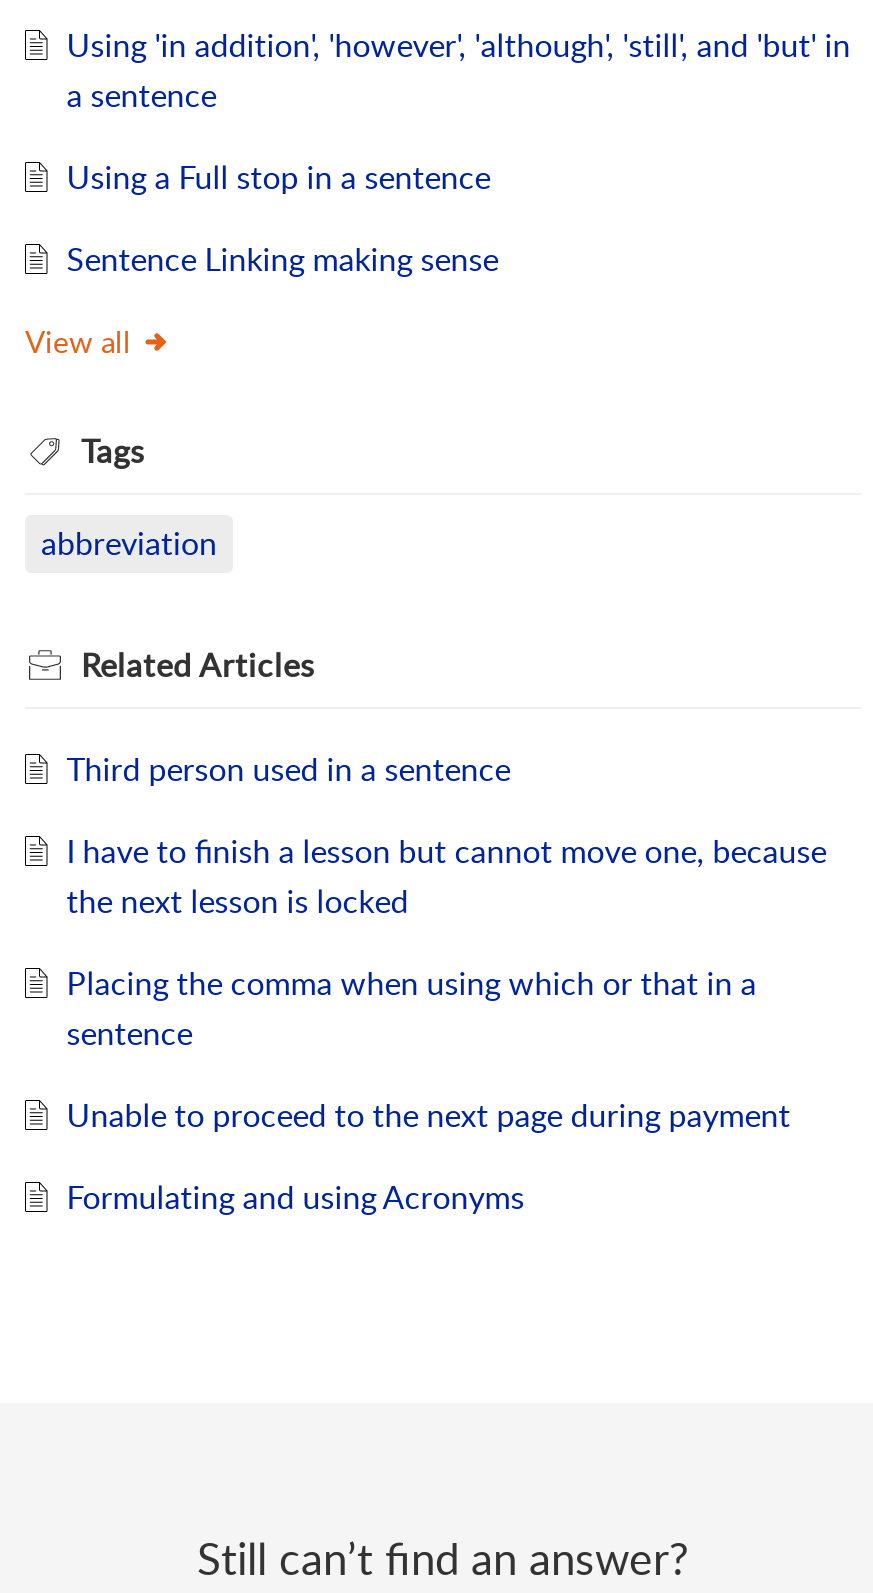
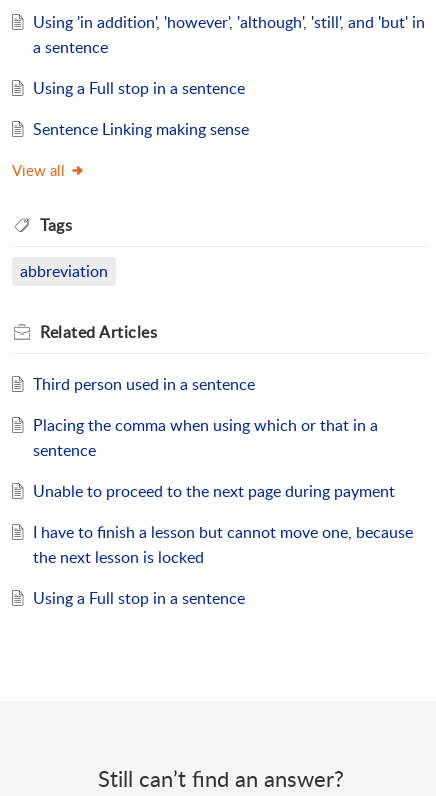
moved [67,828,827,922] -> [33,521,413,568]: I have to finish a lesson but cannot move one, because | the next lesson is locked
moved [67,960,791,1136] -> [33,414,395,502]: Placing the comma when using which or that in a | sentence | Unable to proceed to the next page during payment
[67,1174,525,1218] Formulating and using Acronyms -> [33,587,245,609] Using a Full stop in a sentence

